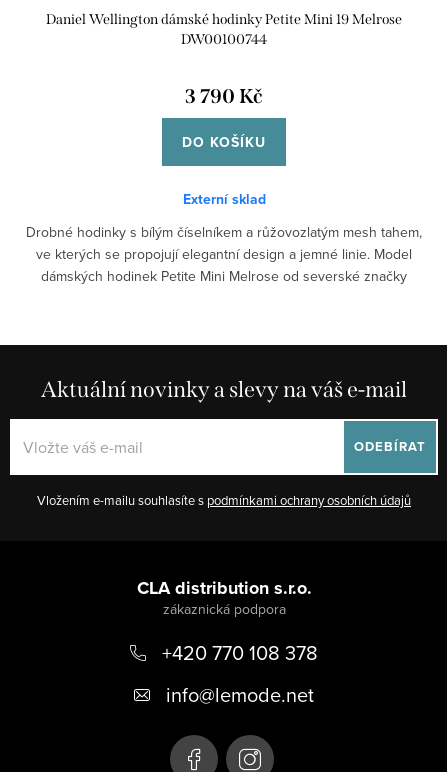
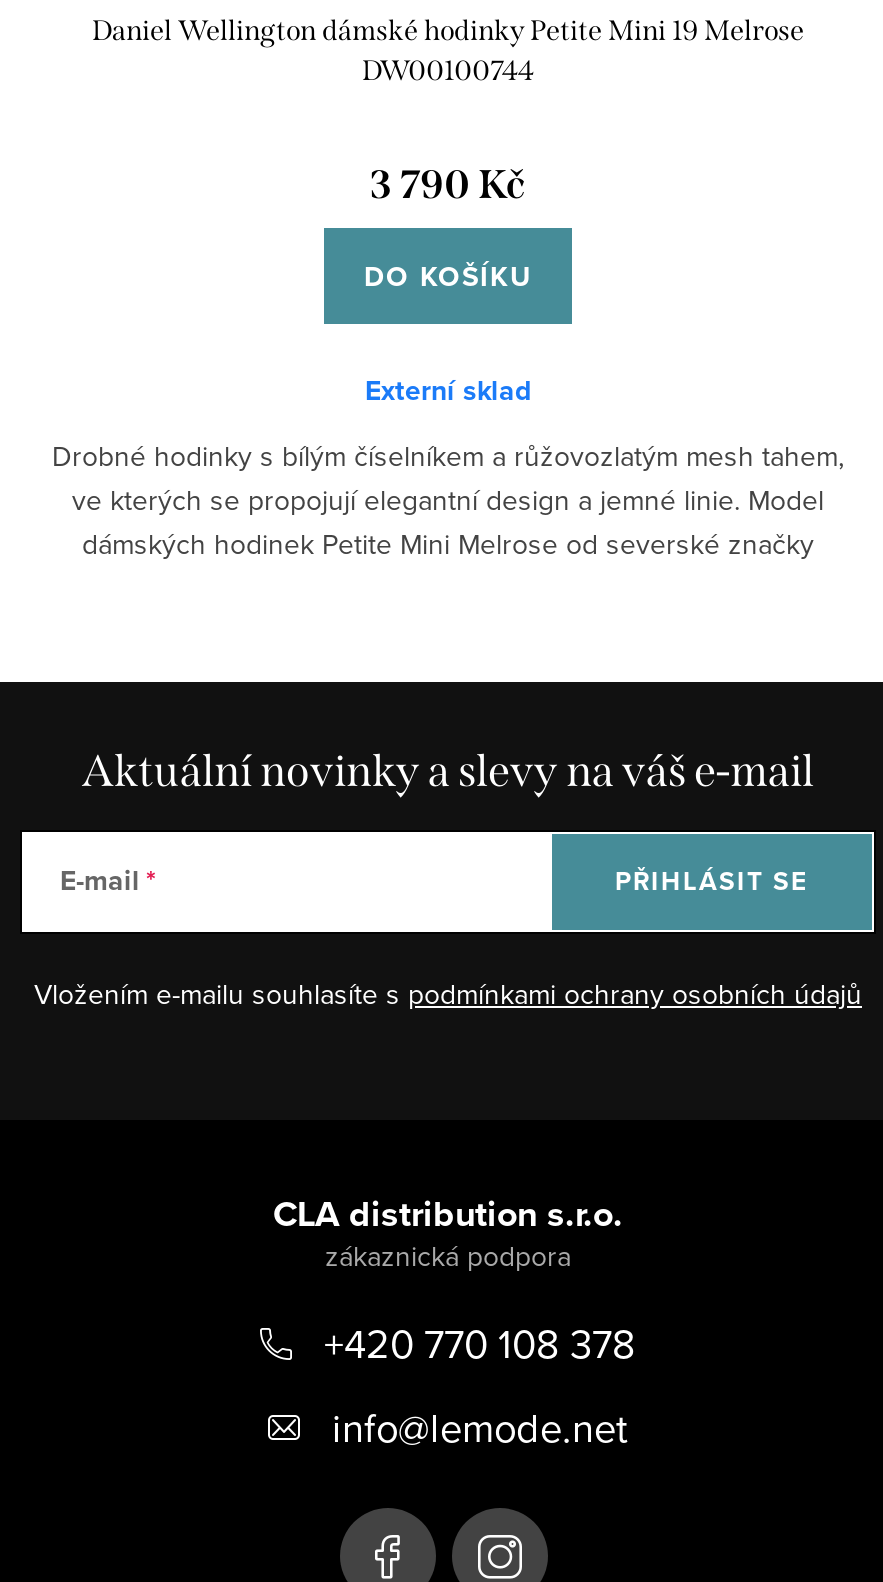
none -> [60,860,140,902] E-mail
[354,437,426,456] ODEBÍRAT -> [615,862,809,900] PŘIHLÁSIT SE

